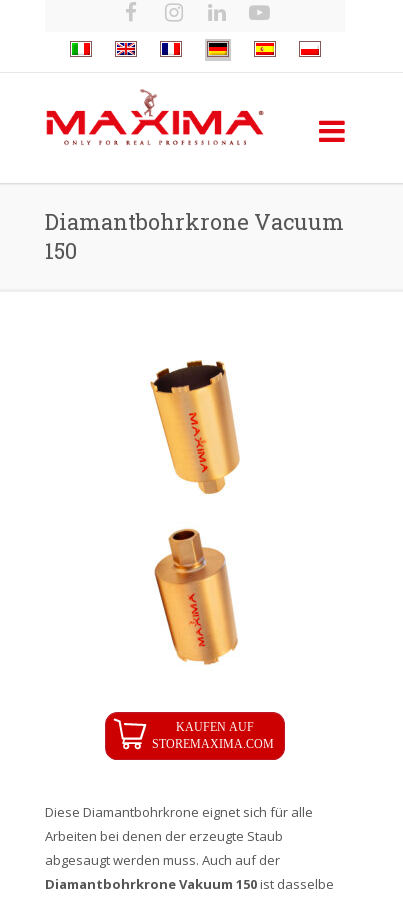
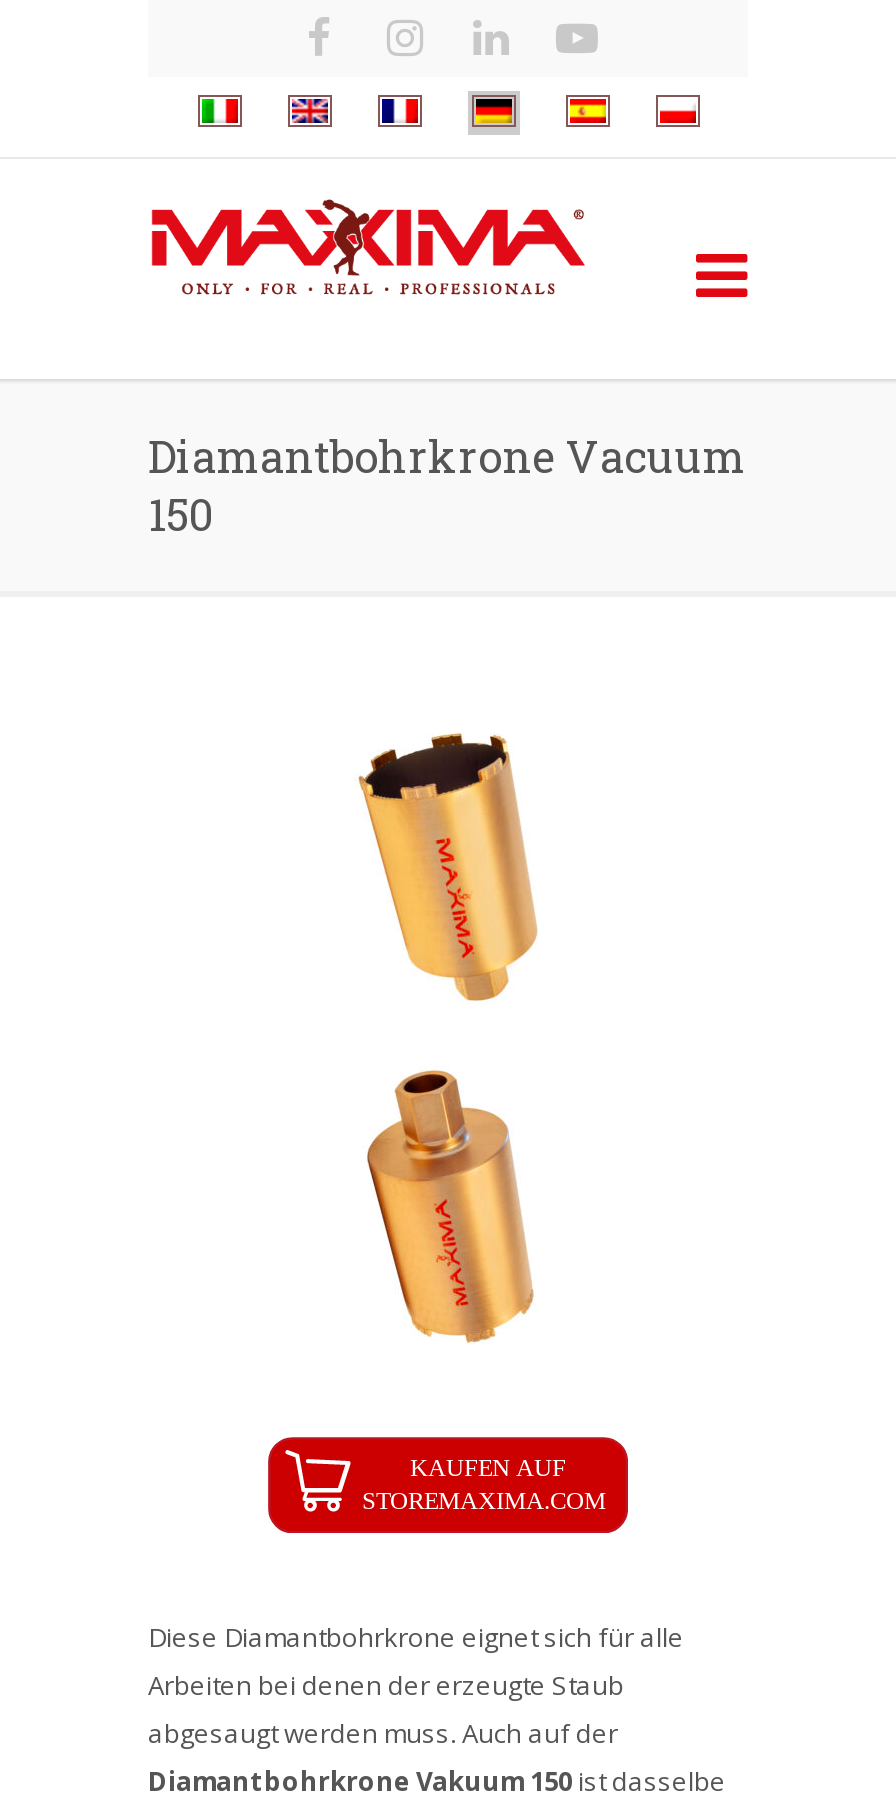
[46,89,264,146] [image] -> [150,193,586,301] [image]

